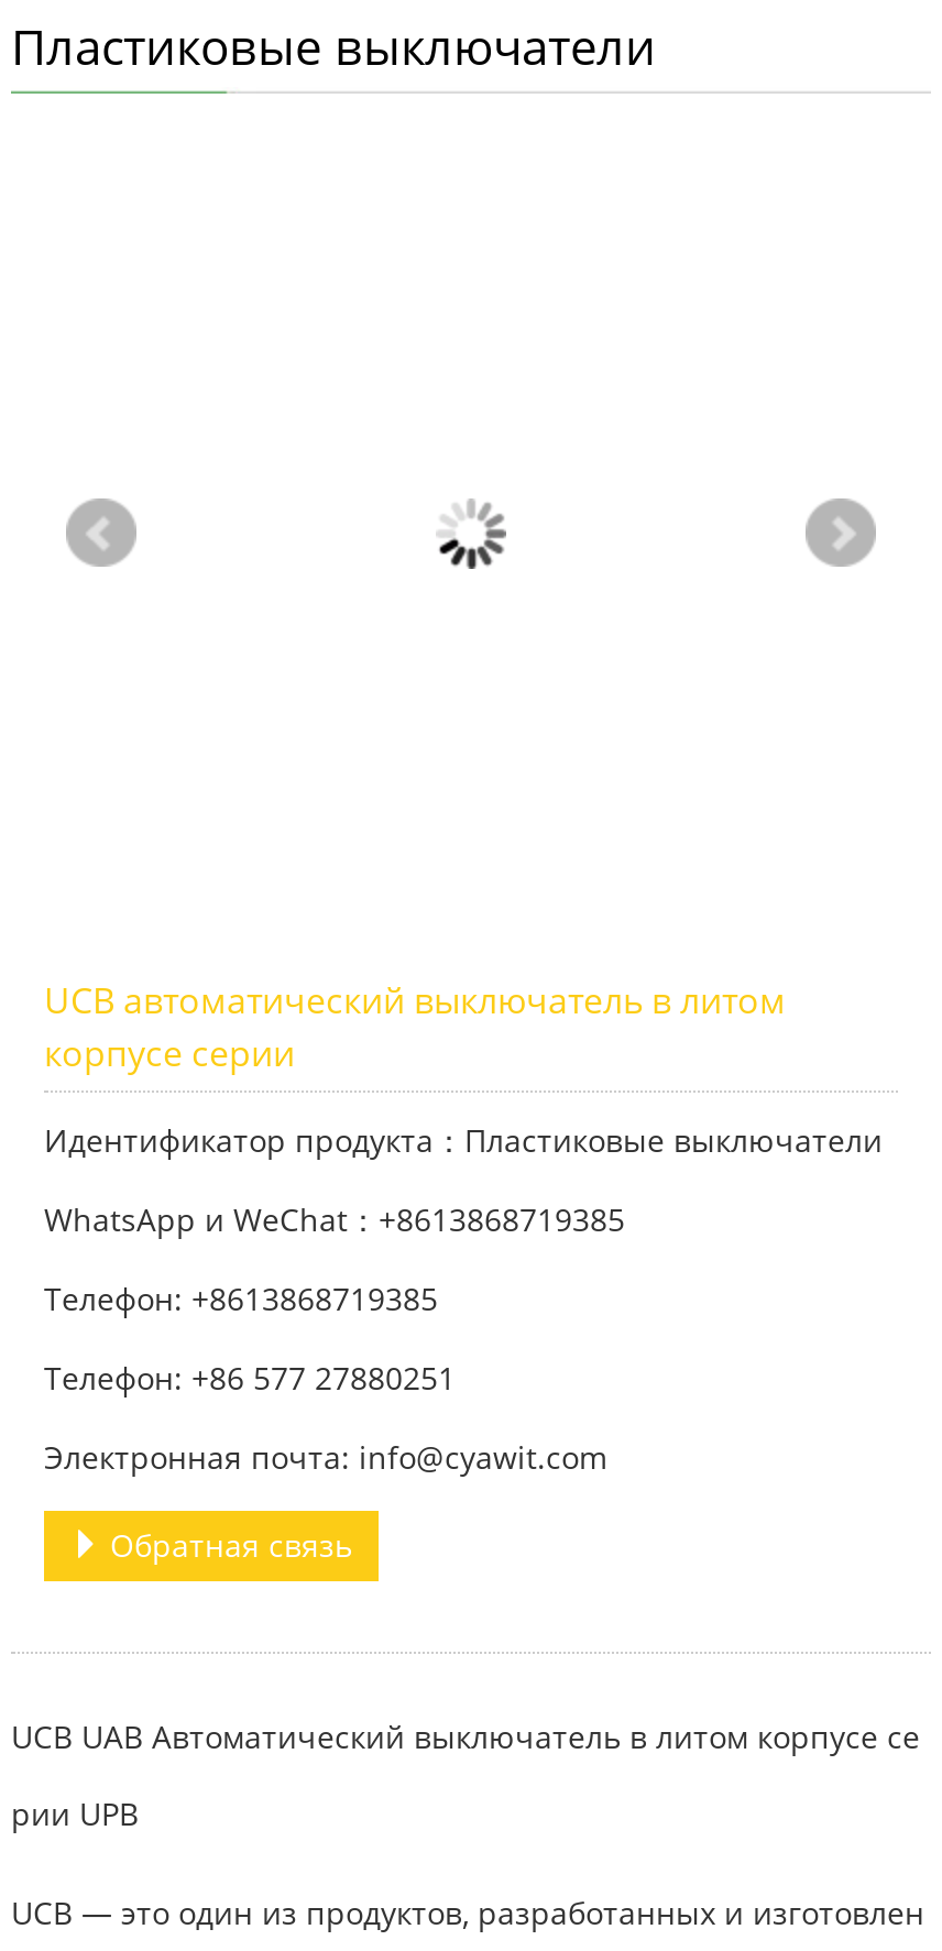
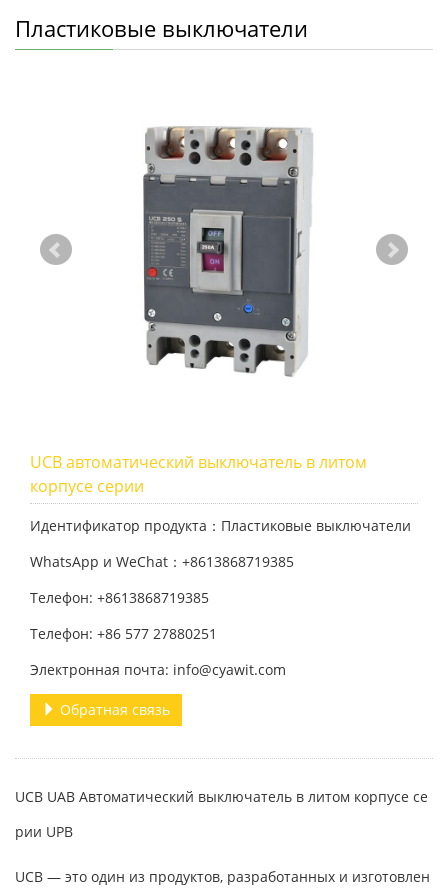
none -> [142,126,313,377] [image]

